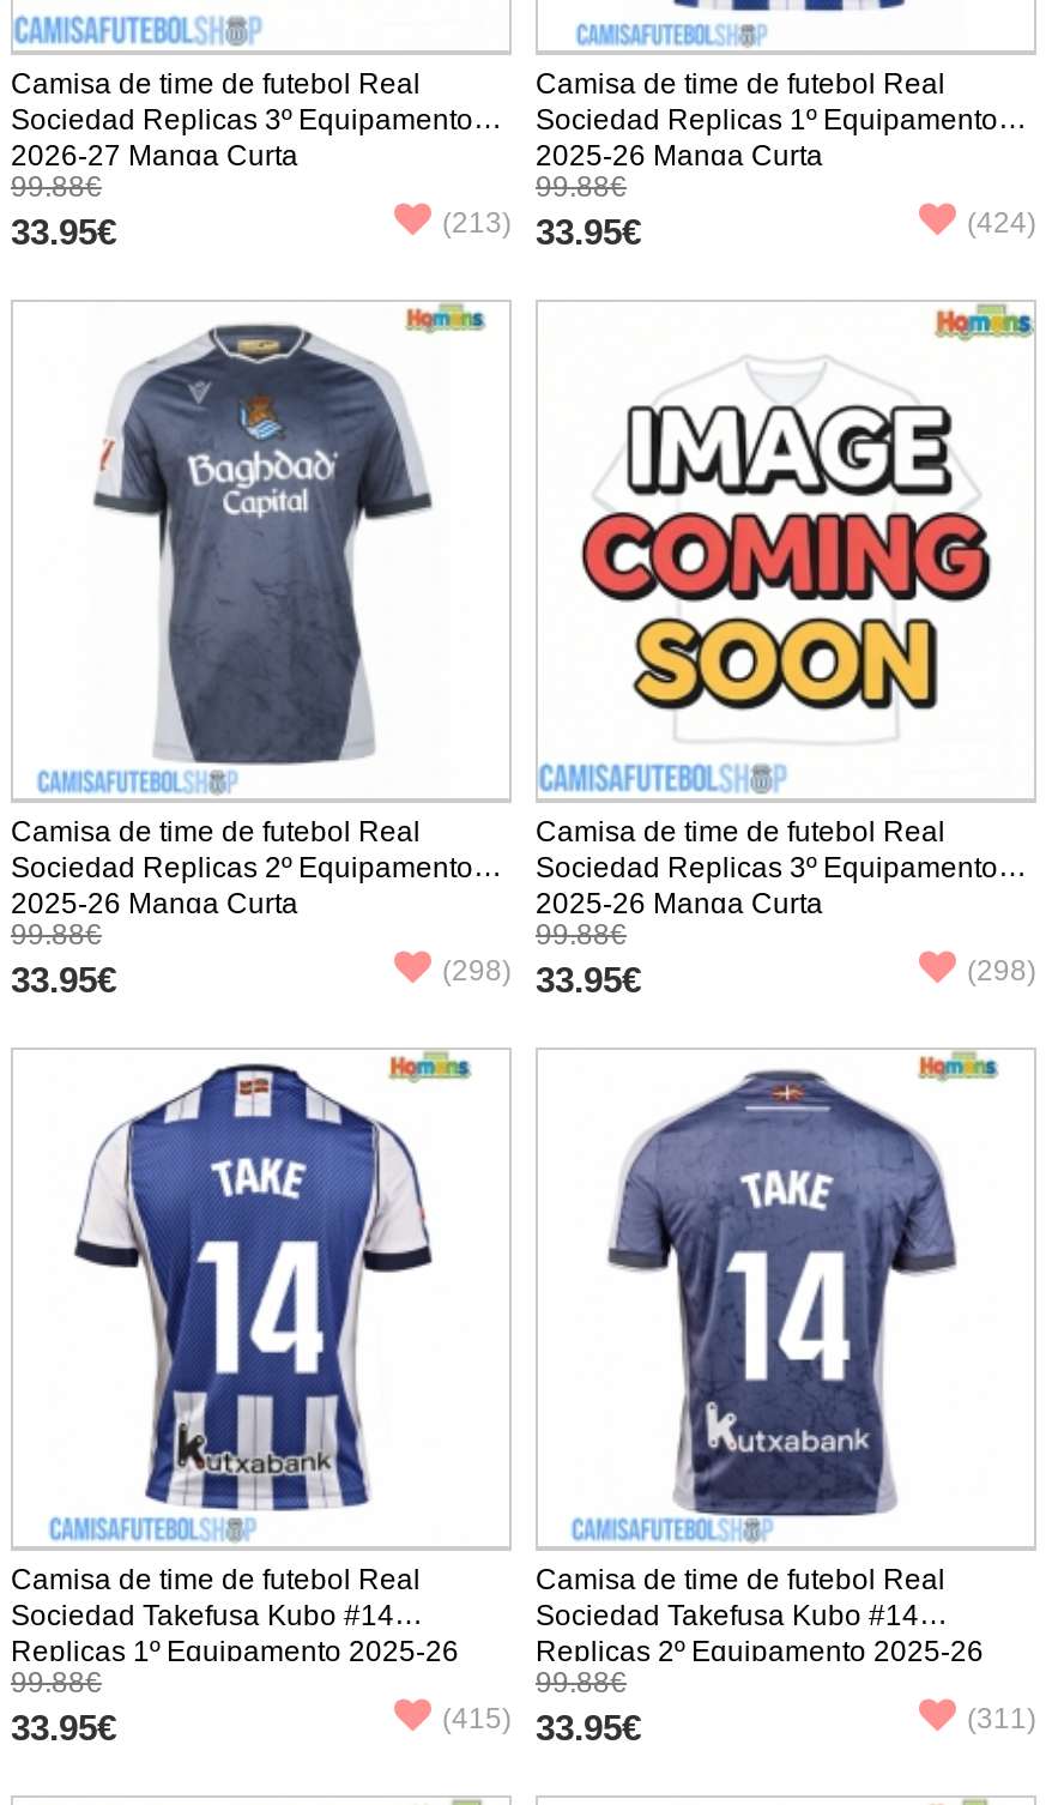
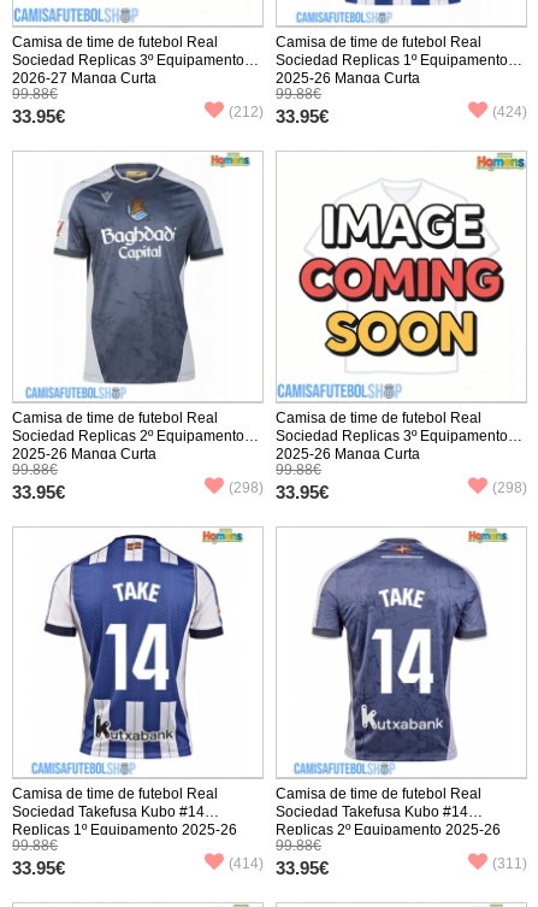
[442,205,641,250] (213) 33.95€ -> [229,103,329,126] (212) 33.95€
[442,1701,641,1746] (415) 33.95€ -> [229,855,329,877] (414) 33.95€

